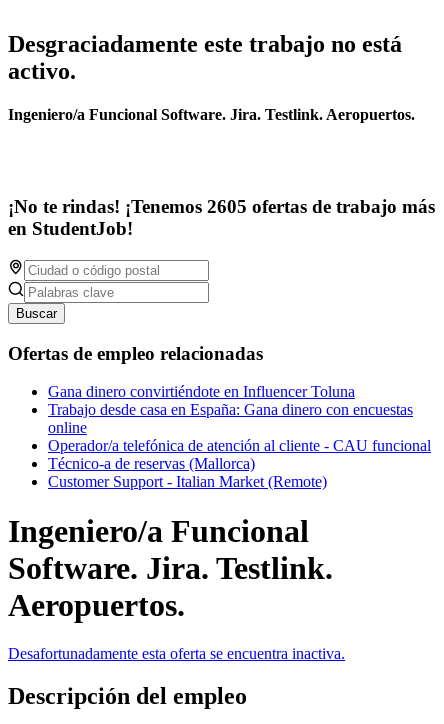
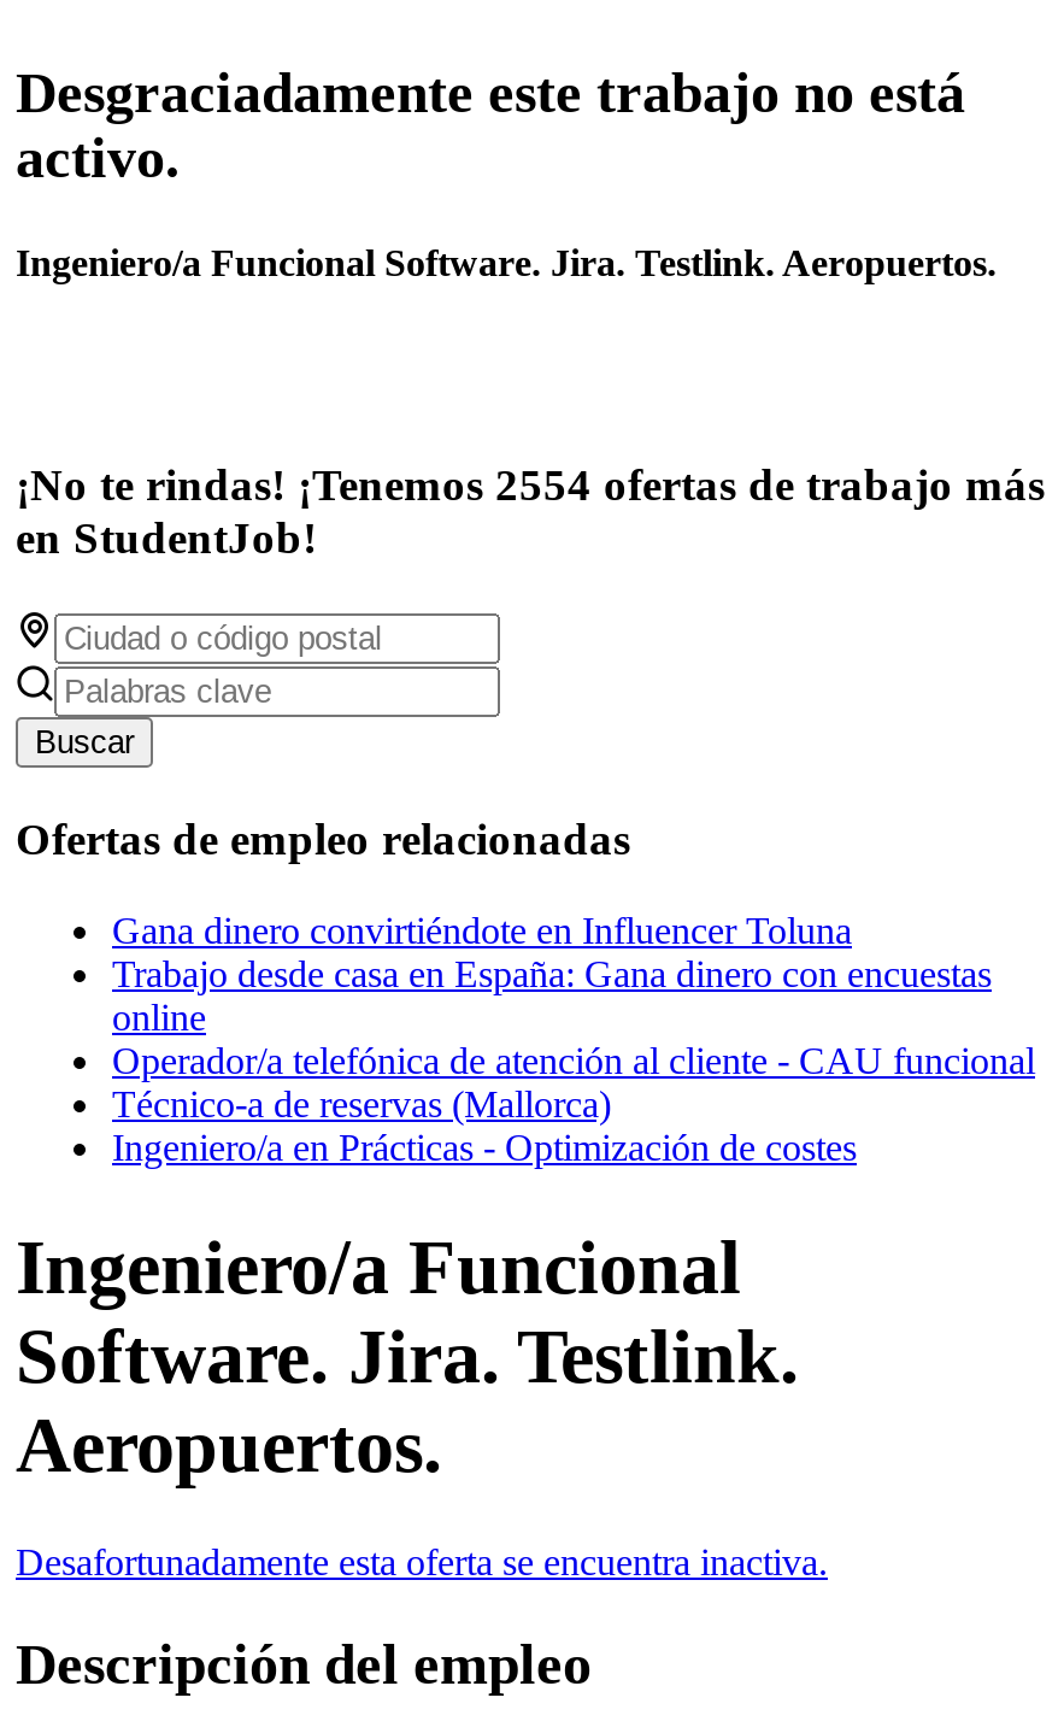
[8,196,435,217] ¡No te rindas! ¡Tenemos 2605 ofertas de trabajo más -> [16,460,1045,510] ¡No te rindas! ¡Tenemos 2554 ofertas de trabajo más
[48,473,327,490] Customer Support - Italian Market (Remote) -> [112,1128,857,1169] Ingeniero/a en Prácticas - Optimización de costes

